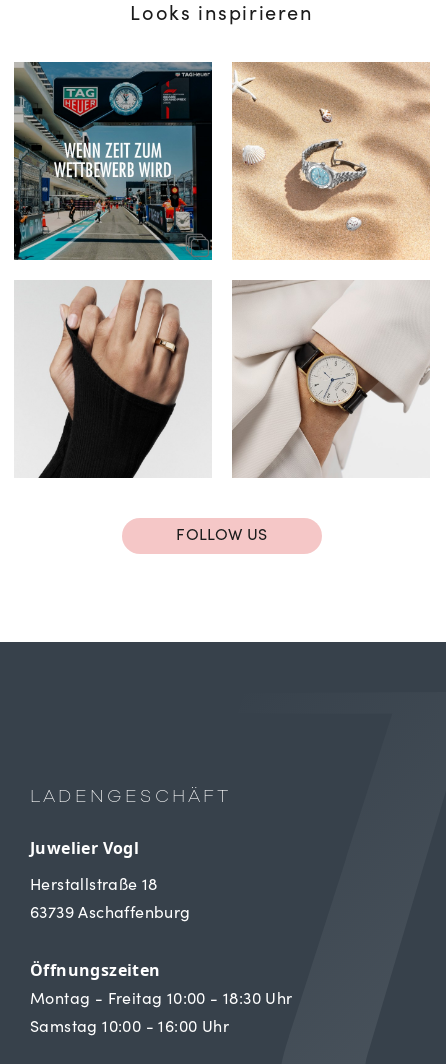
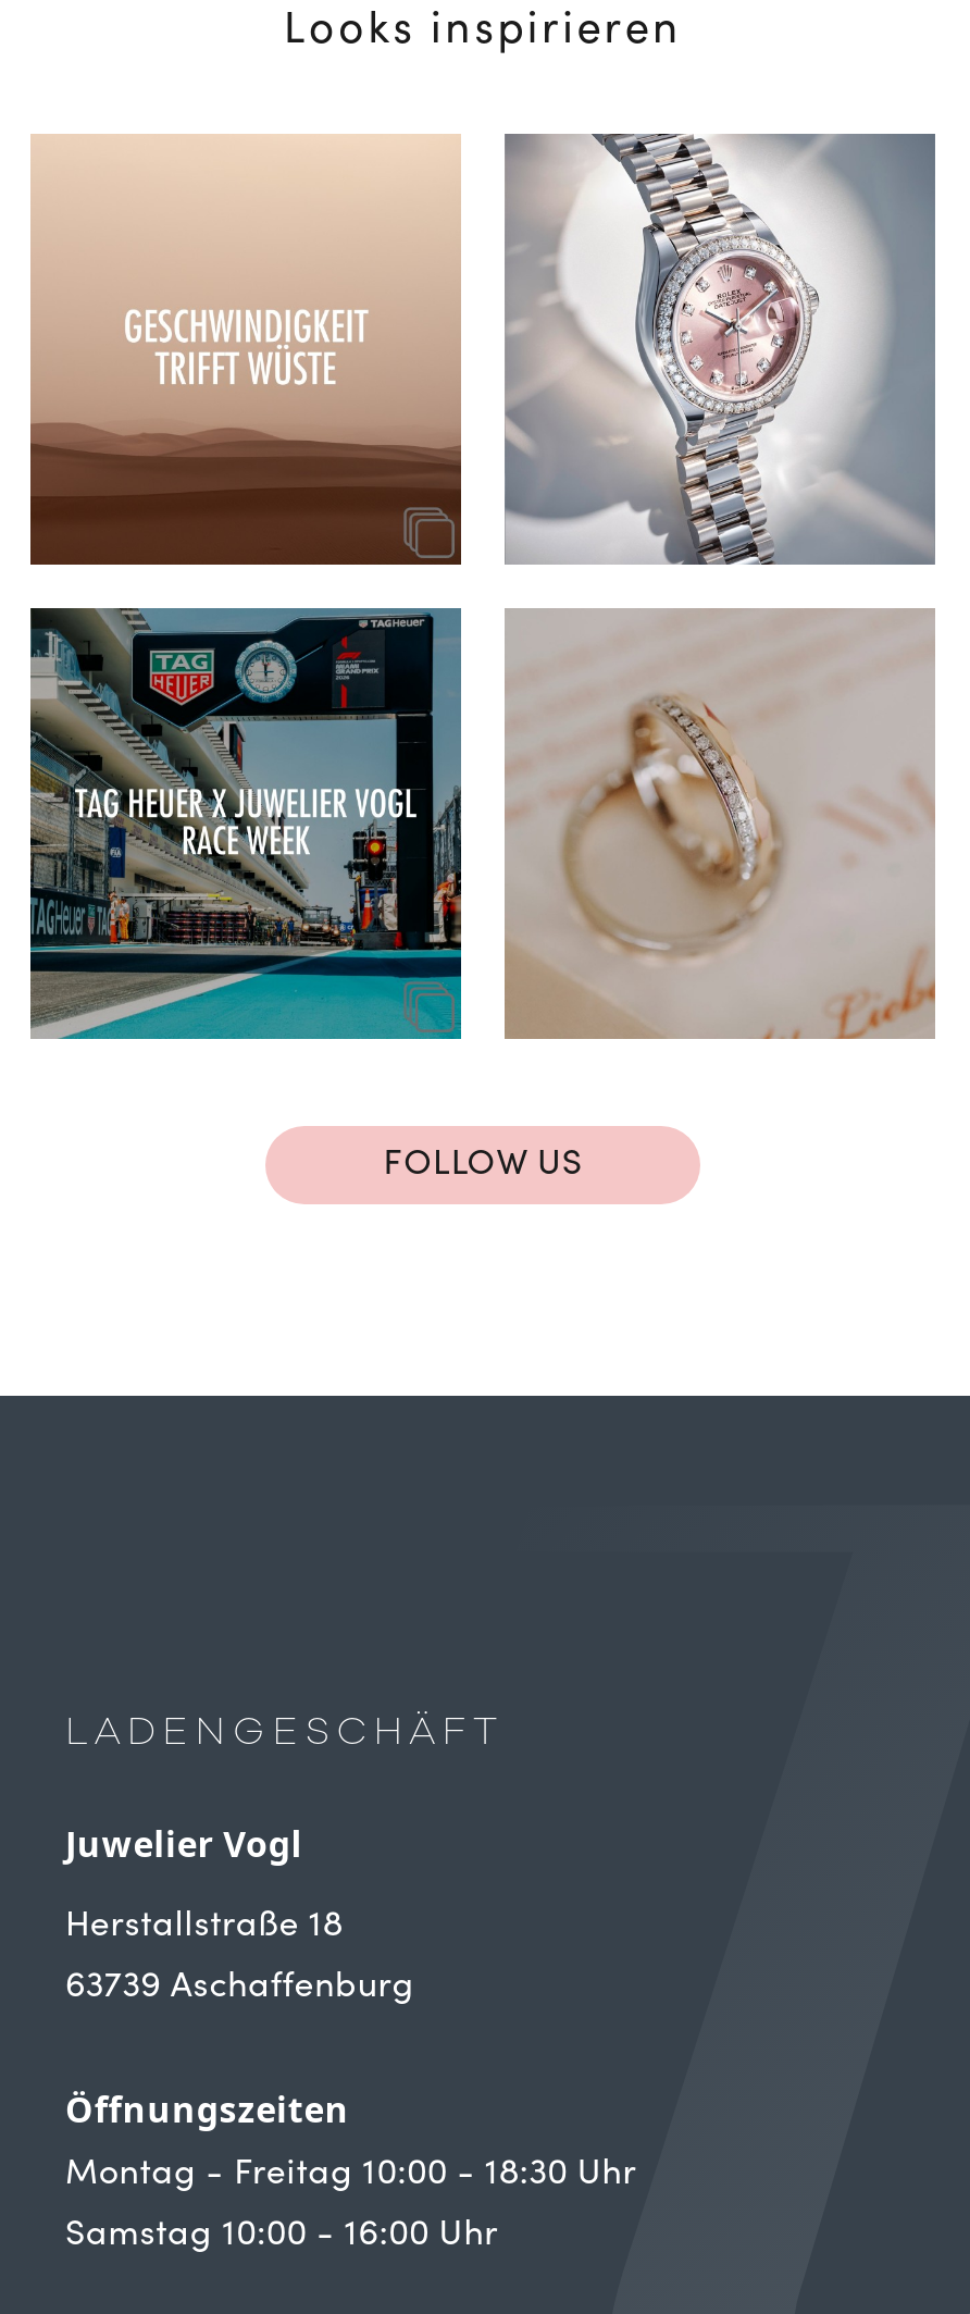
[13,61,213,261] [image] -> [28,134,463,567] [image]
[232,62,430,260] [image] -> [502,132,937,567] [image]
[14,279,212,479] [image] -> [28,606,463,1041] [image]
[233,281,430,478] [image] -> [505,608,937,1041] [image]

